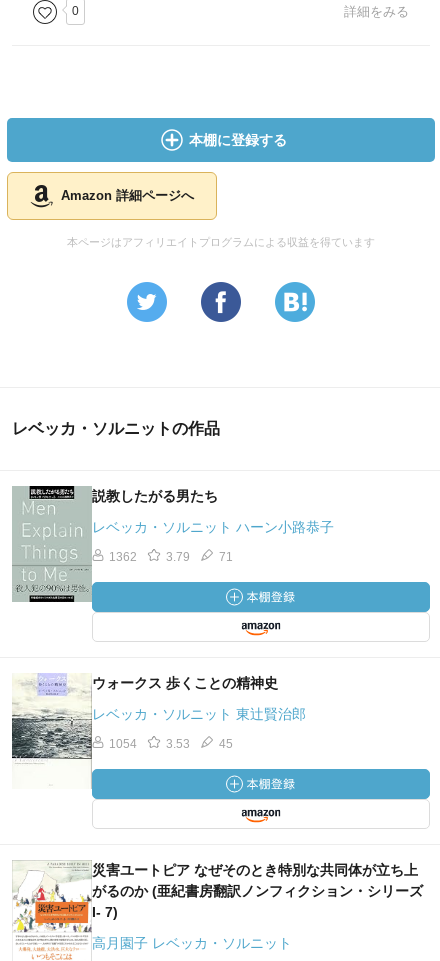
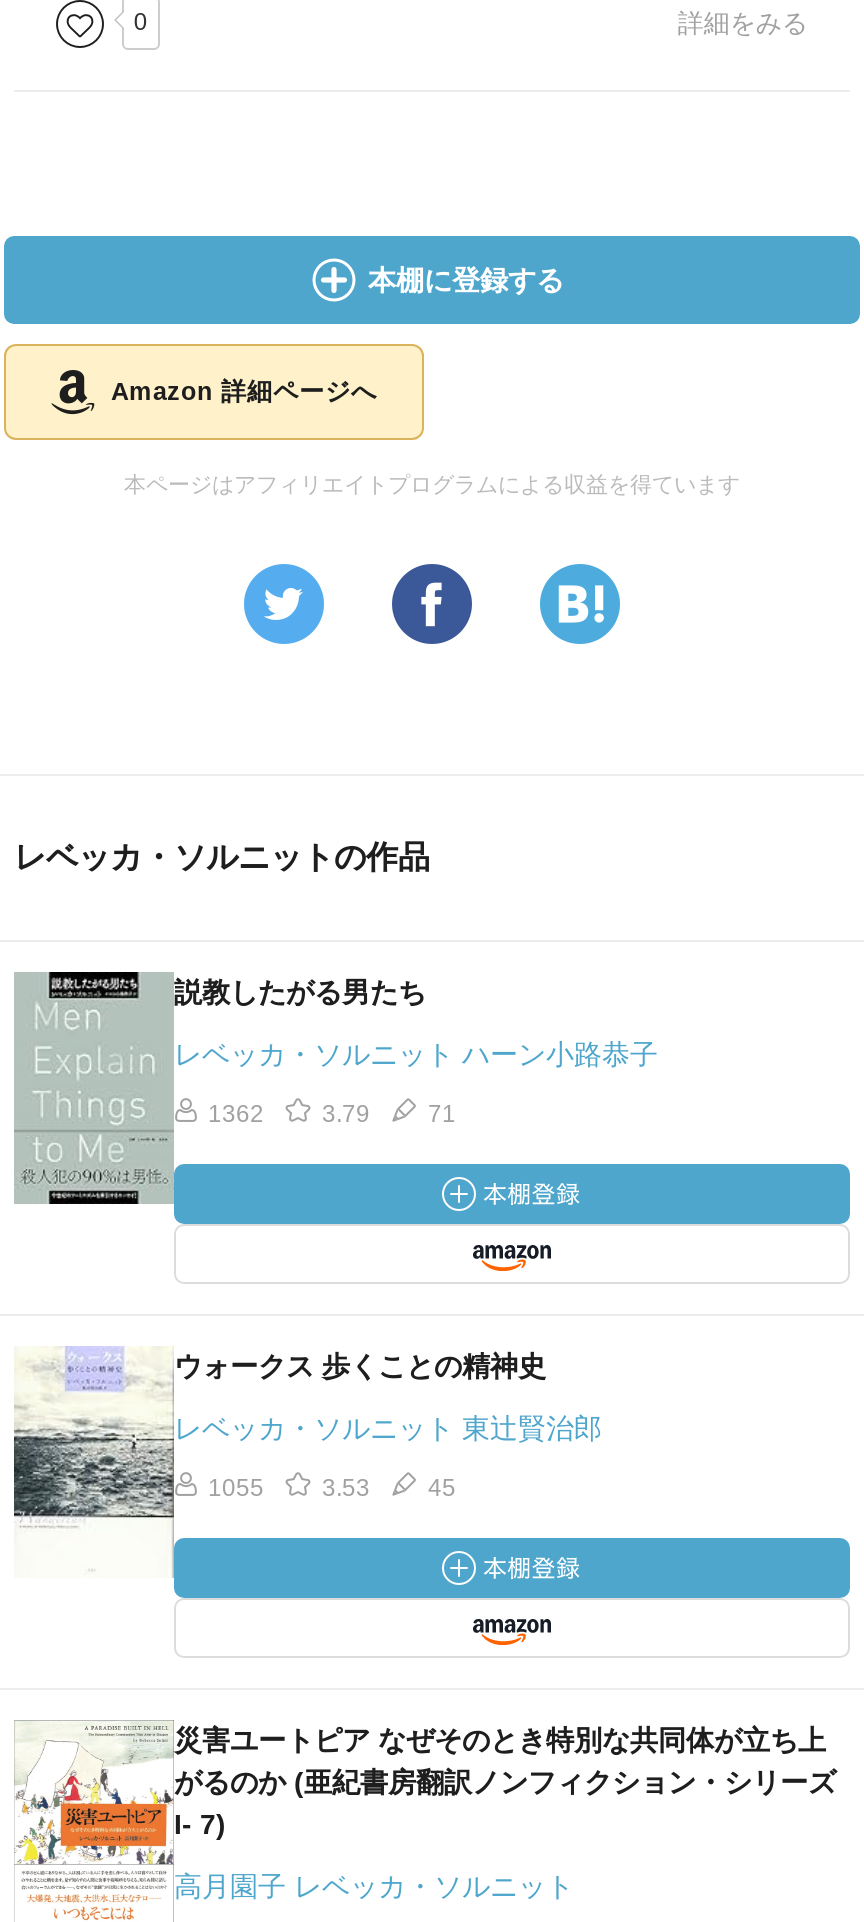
[109,737,137,751] 1054 -> [208,1474,264,1502] 1055

